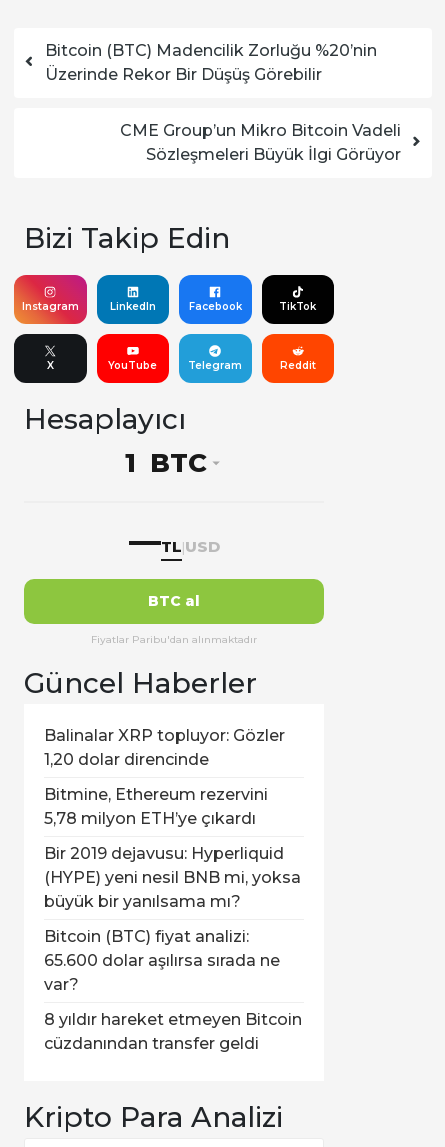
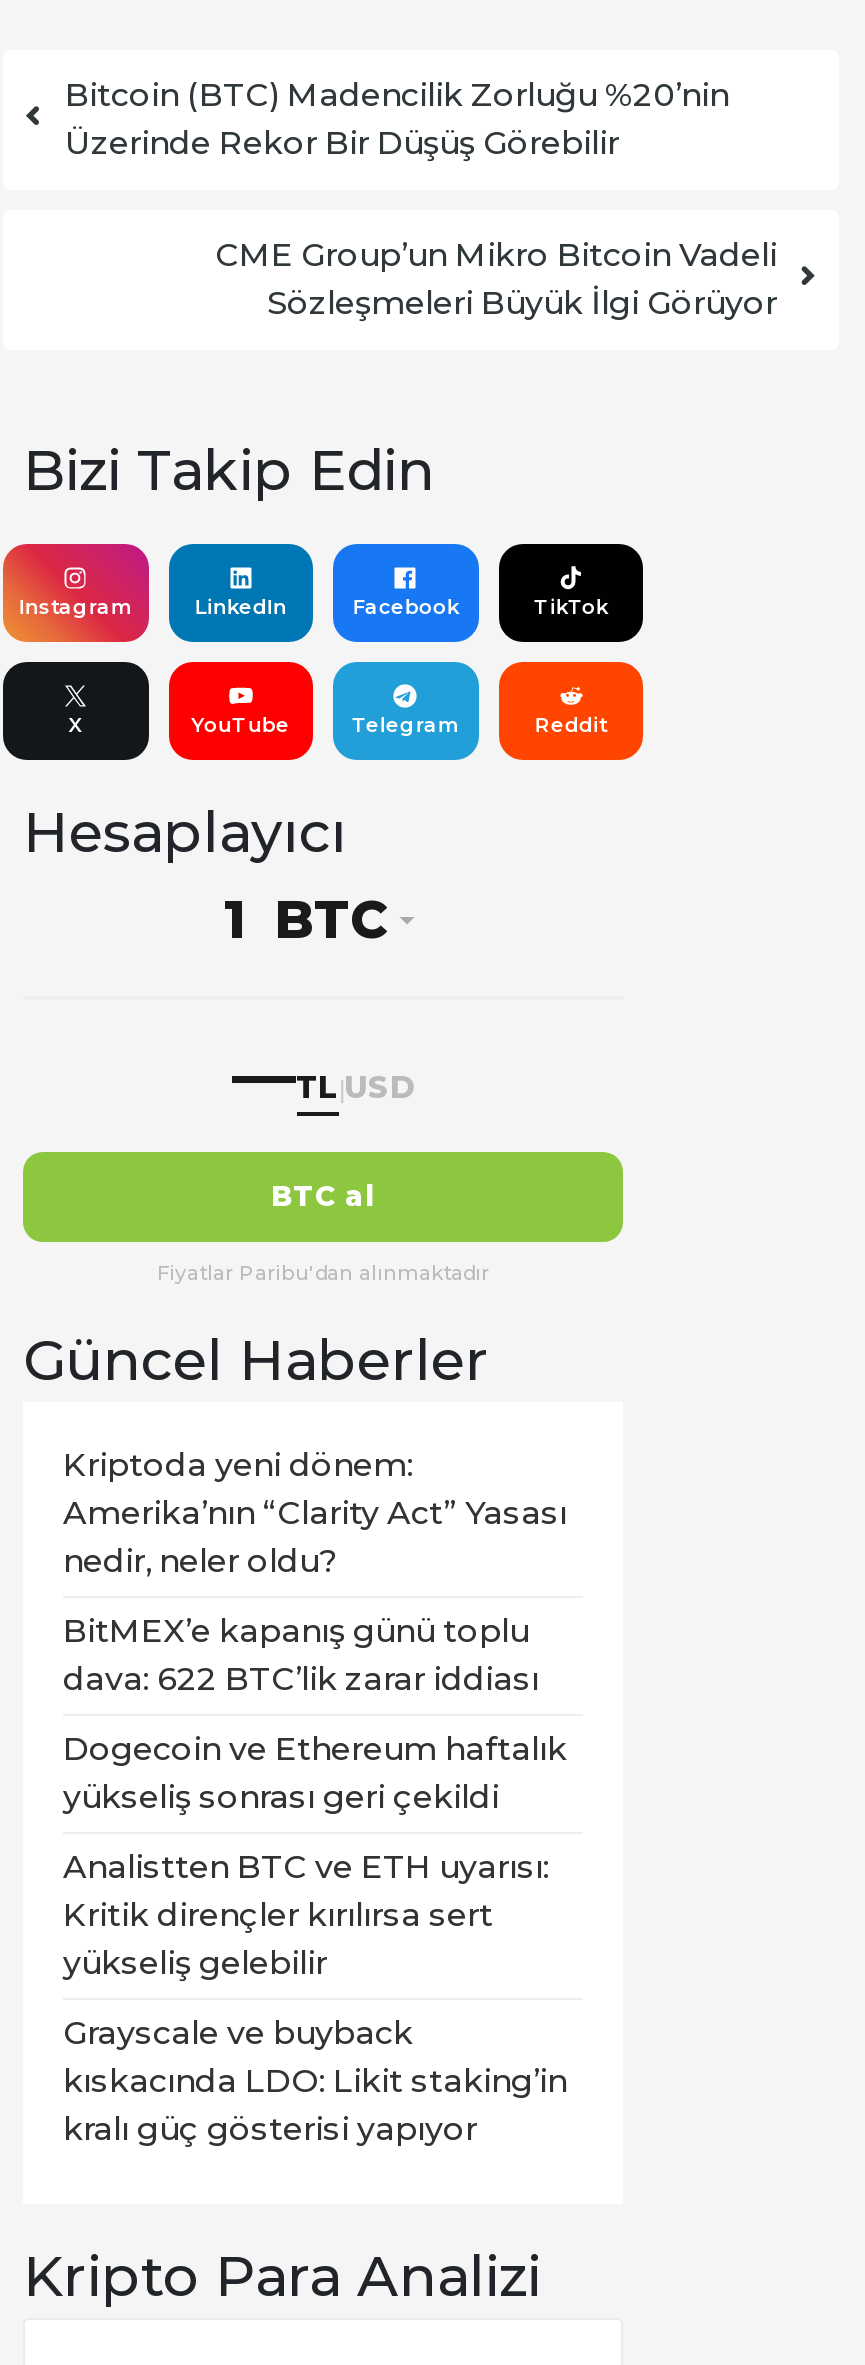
[44,726,285,769] Balinalar XRP topluyor: Gözler | 1,20 dolar direncinde -> [63,1446,567,1580] Kriptoda yeni dönem: | Amerika’nın “Clarity Act” Yasası | nedir, neler oldu?
[44,785,268,828] Bitmine, Ethereum rezervini | 5,78 milyon ETH’ye çıkardı -> [63,1612,539,1698] BitMEX’e kapanış günü toplu | dava: 622 BTC’lik zarar iddiası
[44,844,301,911] Bir 2019 dejavusu: Hyperliquid | (HYPE) yeni nesil BNB mi, yoksa | büyük bir yanılsama mı? -> [63,1730,567,1816] Dogecoin ve Ethereum haftalık | yükseliş sonrası geri çekildi
[44,927,280,994] Bitcoin (BTC) fiyat analizi: | 65.600 dolar aşılırsa sırada ne | var? -> [63,1848,549,1982] Analistten BTC ve ETH uyarısı: | Kritik dirençler kırılırsa sert | yükseliş gelebilir
[44,1010,302,1053] 8 yıldır hareket etmeyen Bitcoin | cüzdanından transfer geldi -> [63,2014,567,2148] Grayscale ve buyback | kıskacında LDO: Likit staking’in | kralı güç gösterisi yapıyor

